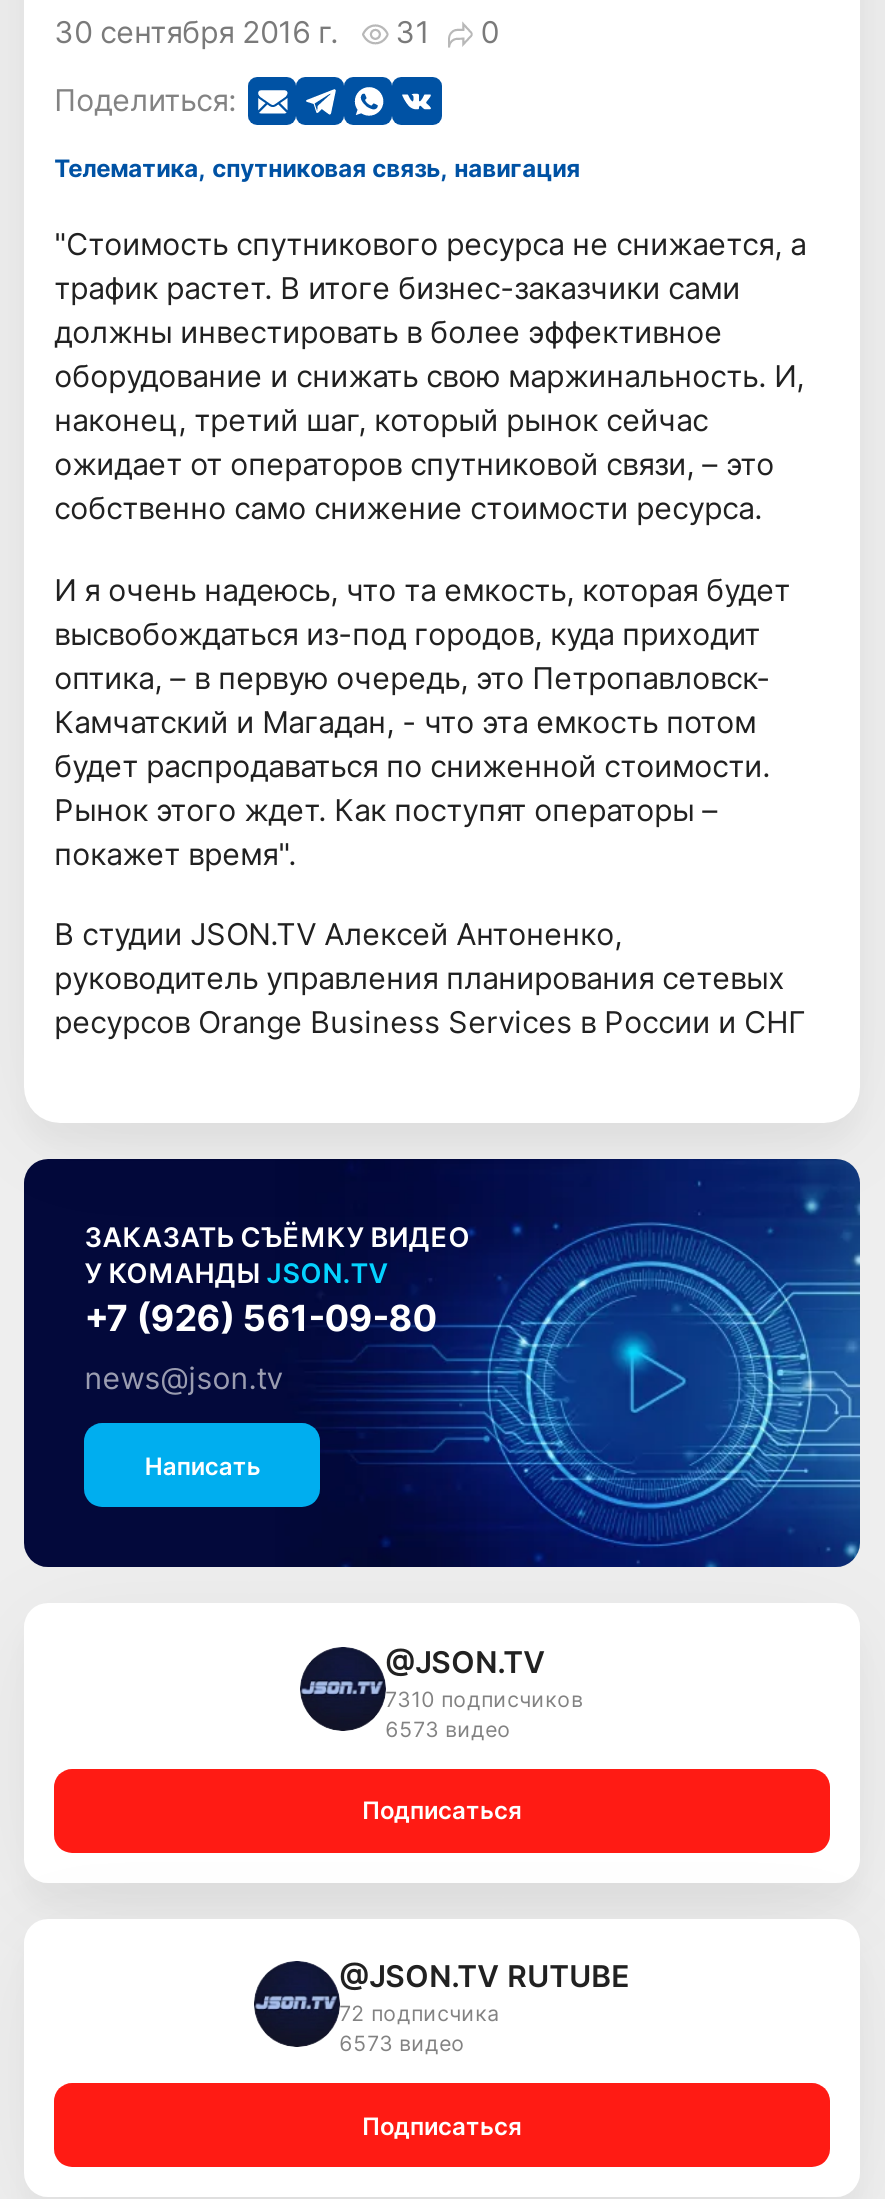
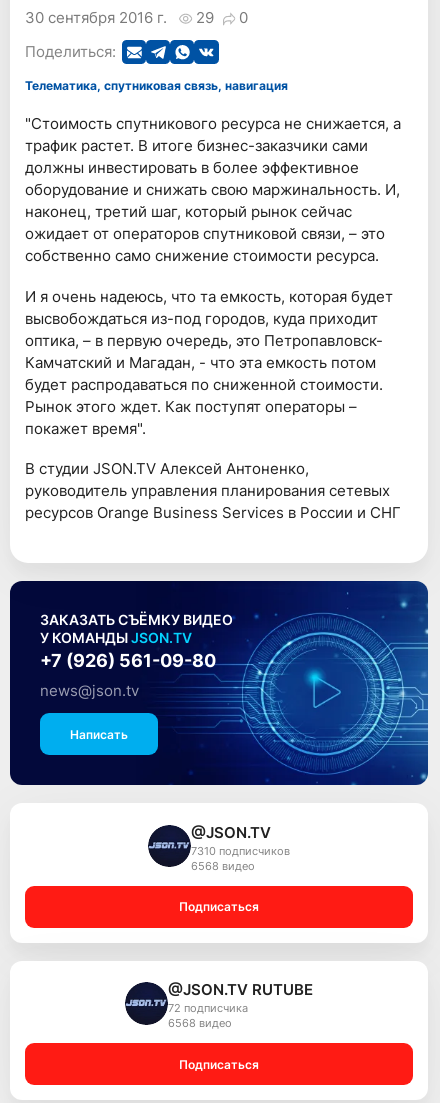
[54,12,499,50] 30 сентября 2016 г. 31 0 -> [25,8,248,27] 30 сентября 2016 г. 29 0
[385,1716,511,1742] 6573 видео -> [191,859,255,872] 6568 видео
[339,2031,465,2057] 6573 видео -> [168,1017,232,1030] 6568 видео

